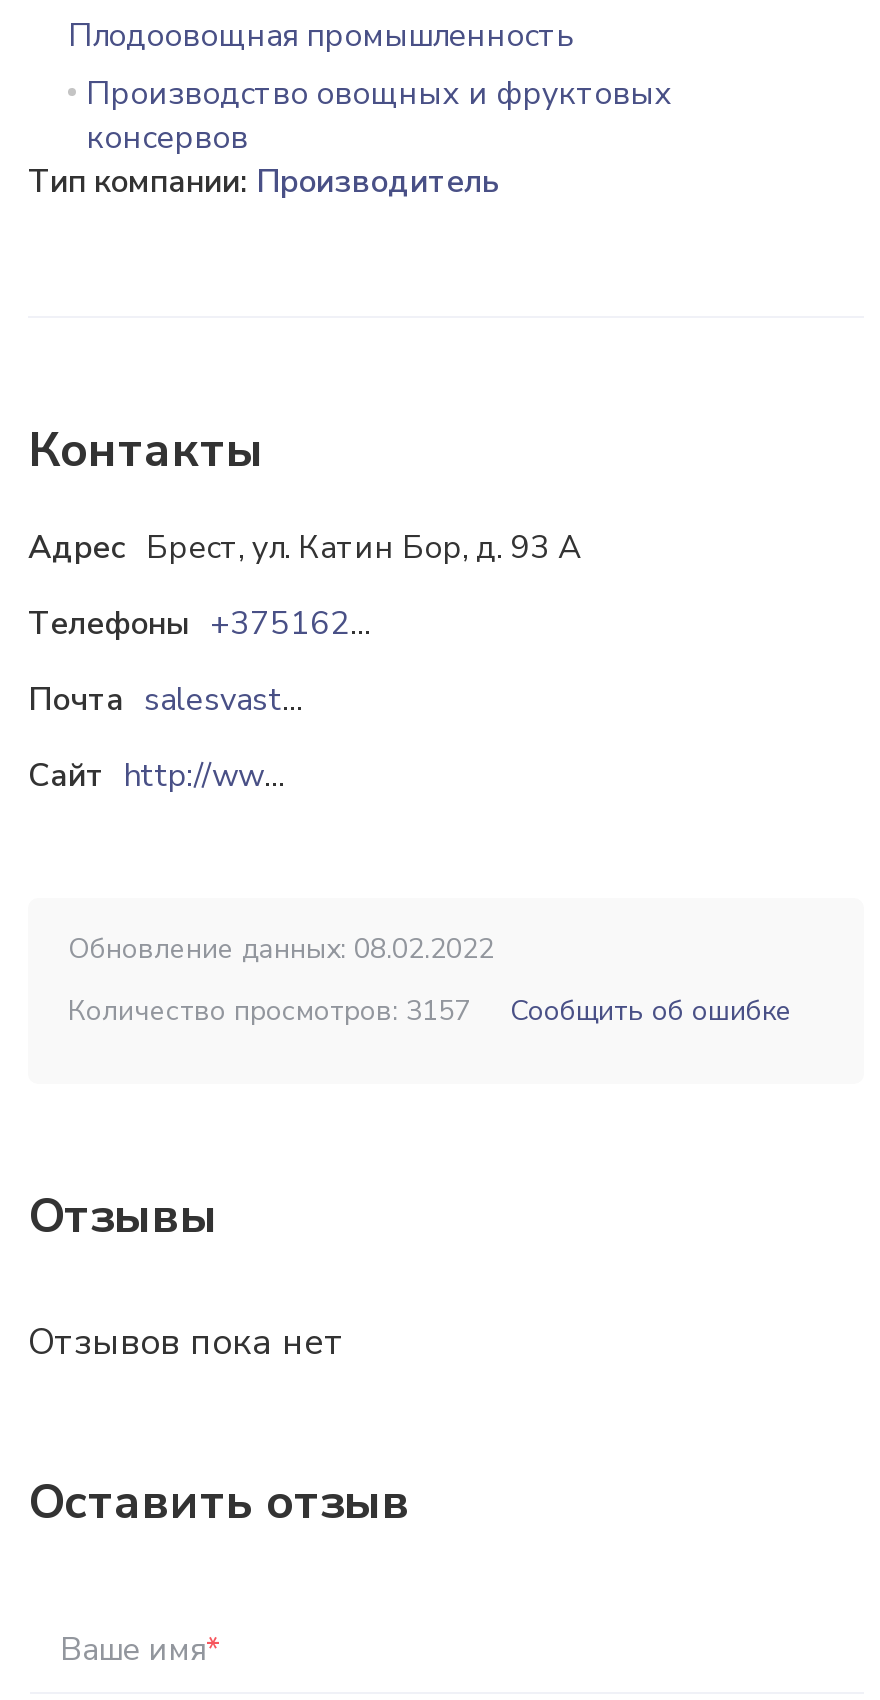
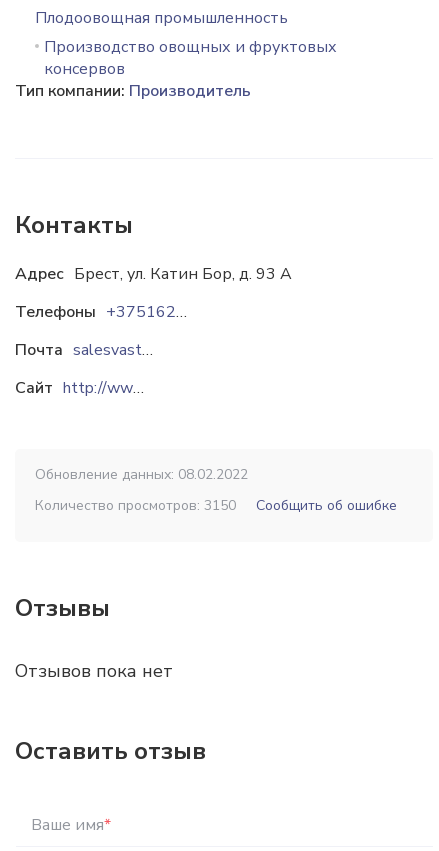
[68,992,470,1030] Количество просмотров: 3157 -> [35,496,236,515] Количество просмотров: 3150

